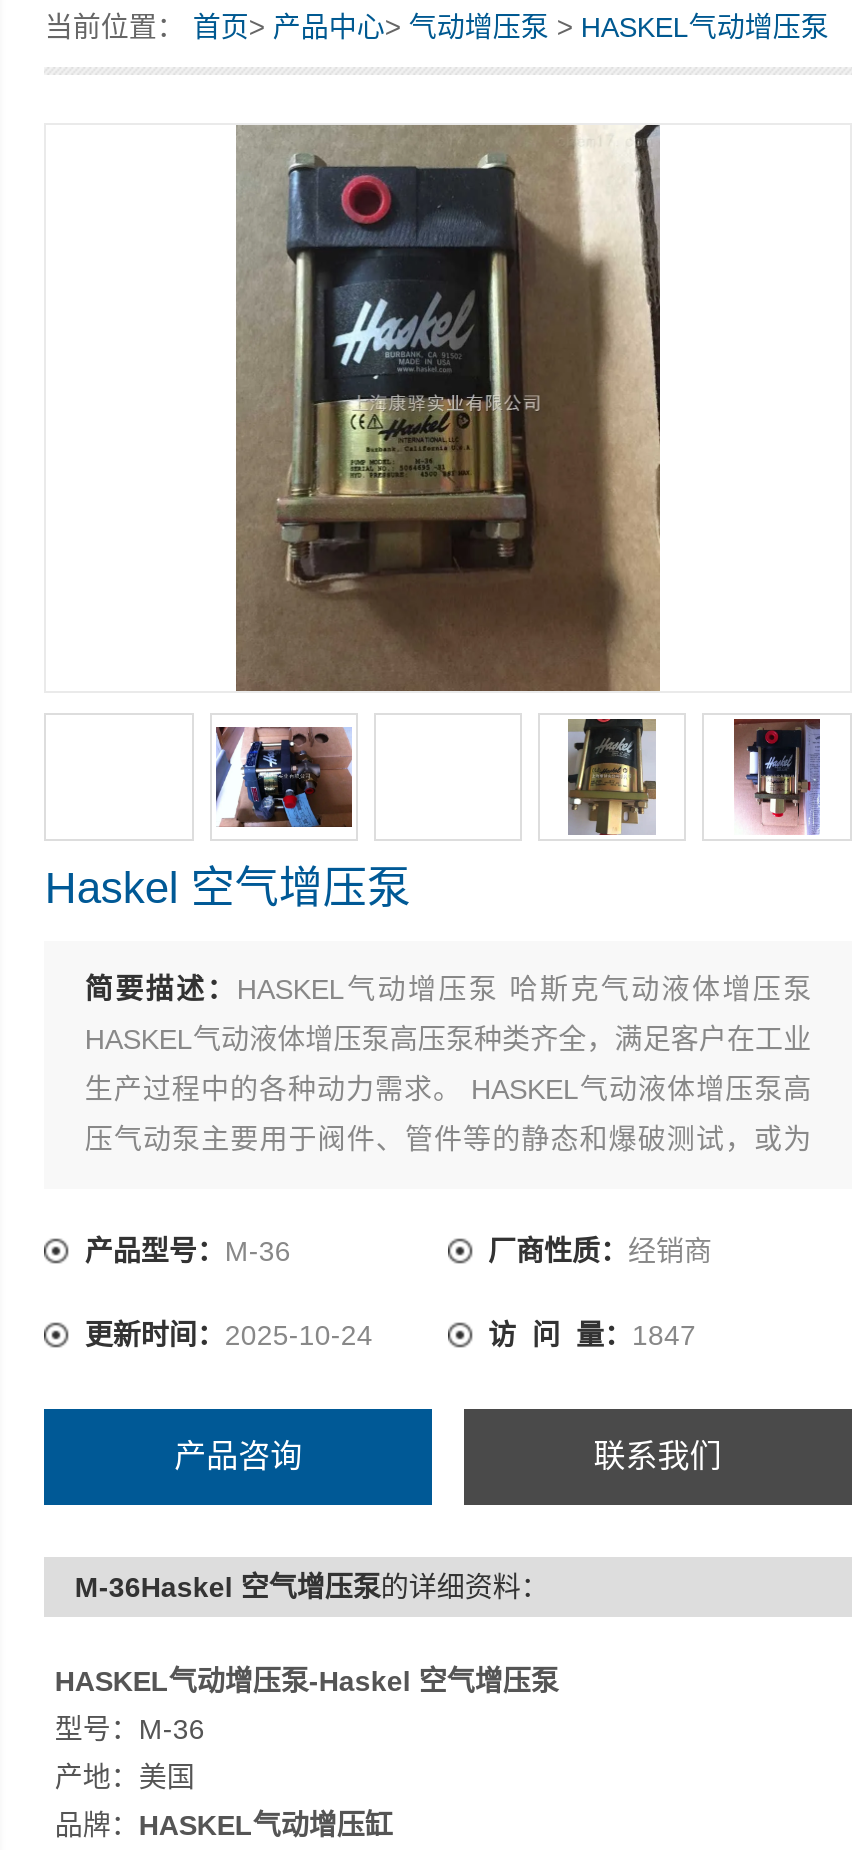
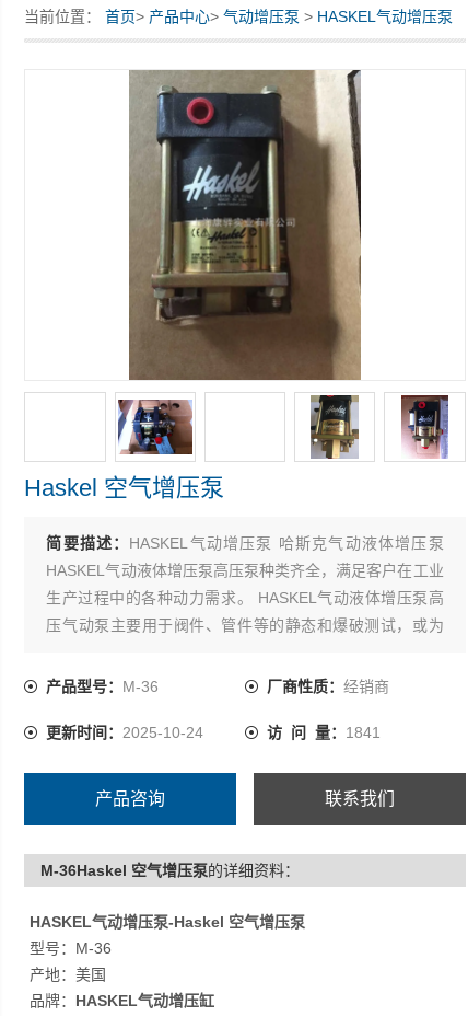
[488,1319,696,1351] 访 问 量：1847 -> [267,724,381,741] 访 问 量：1841

